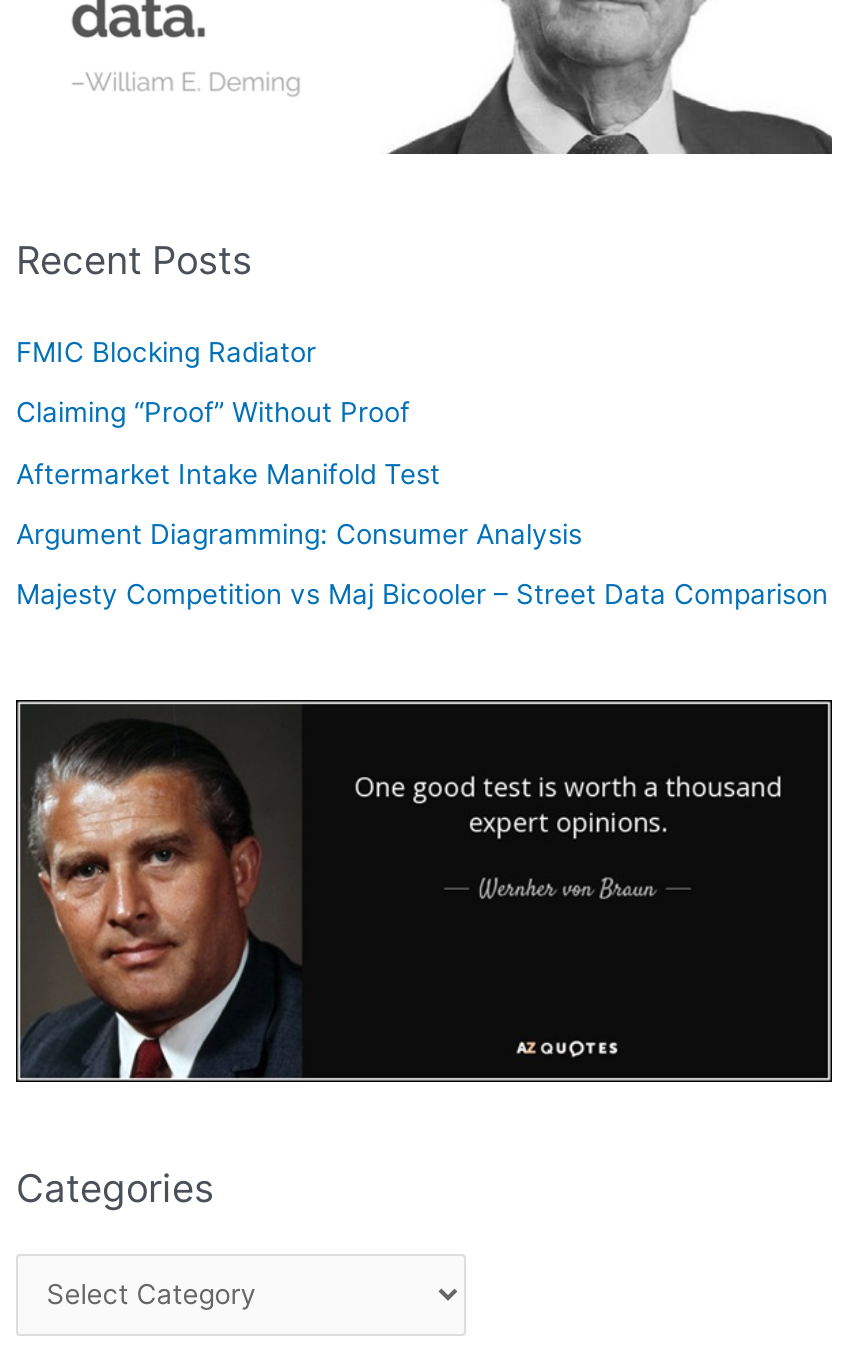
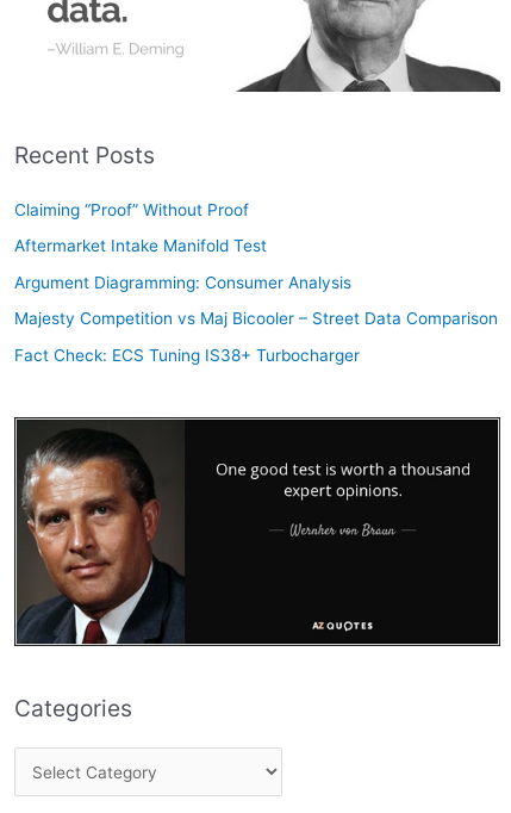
[16,336,316,368] FMIC Blocking Radiator -> none
moved [16,397,828,611] -> [14,200,498,328]: Claiming “Proof” Without Proof | Aftermarket Intake Manifold Test | Argument Diagramming: Consumer Analysis | Majesty Competition vs Maj Bicooler – Street Data Comparison
none -> [14,345,360,364] Fact Check: ECS Tuning IS38+ Turbocharger

